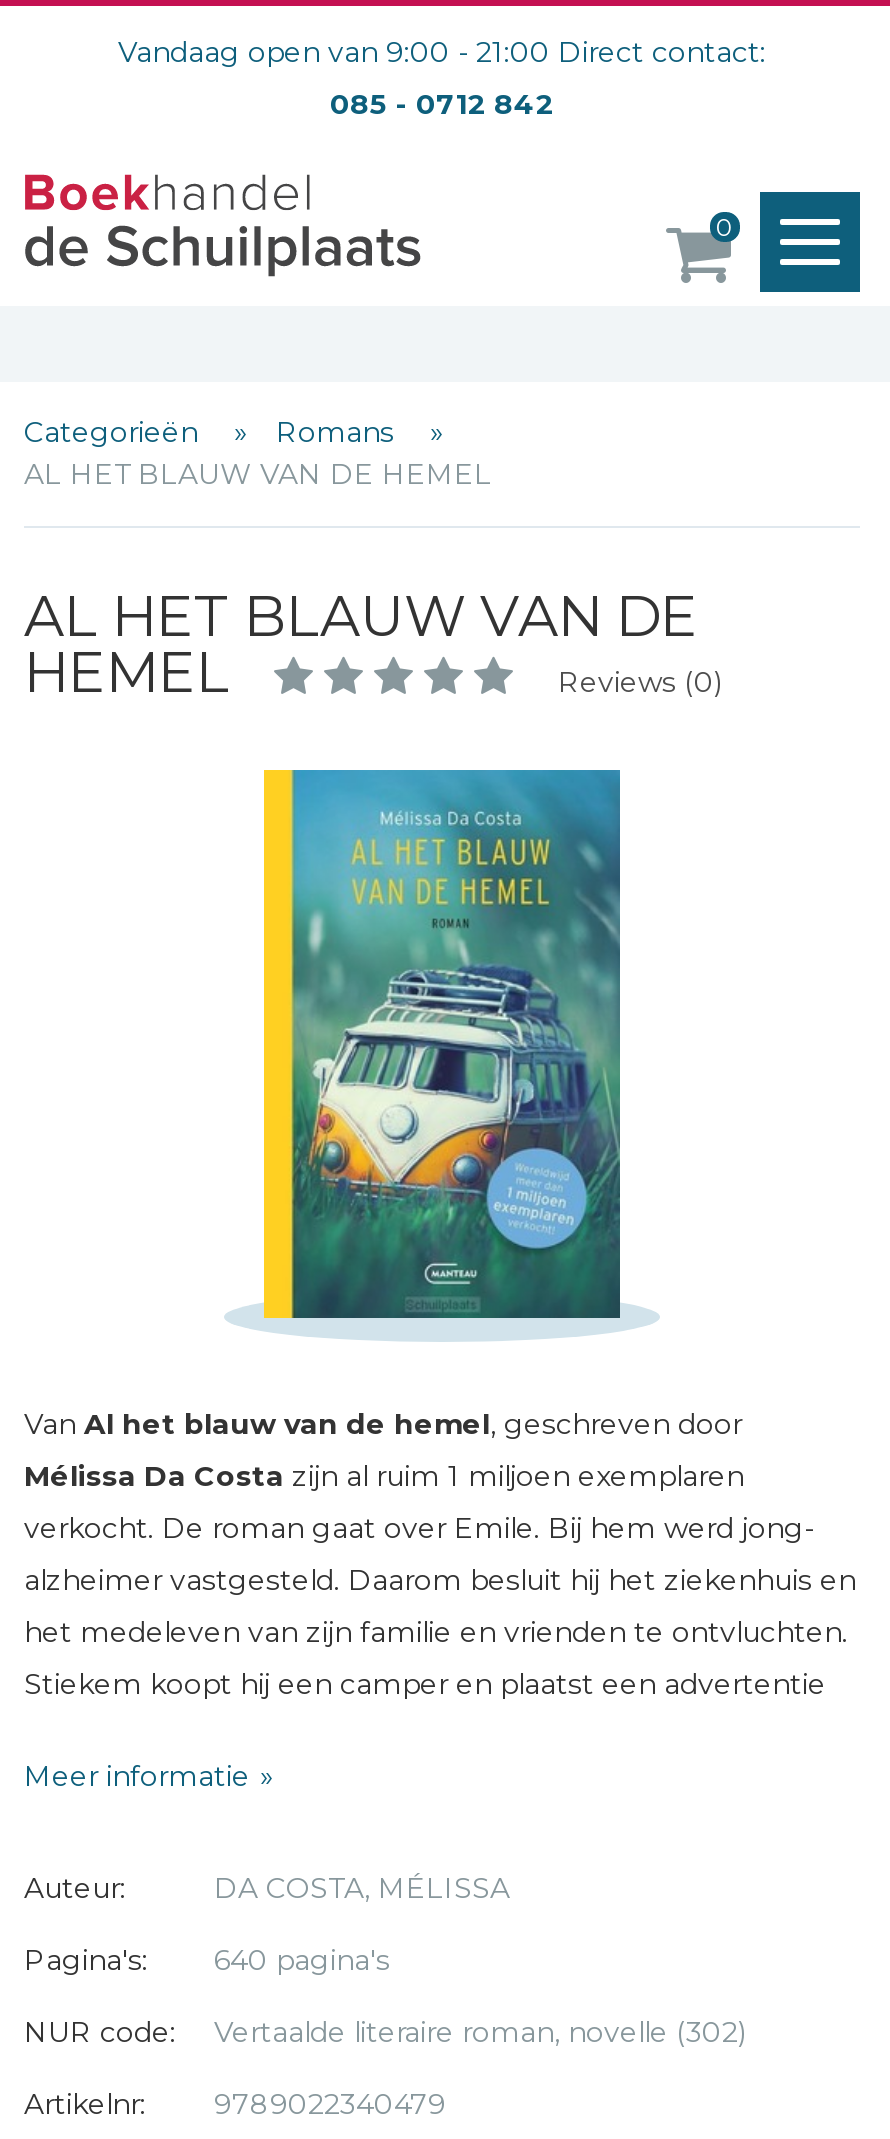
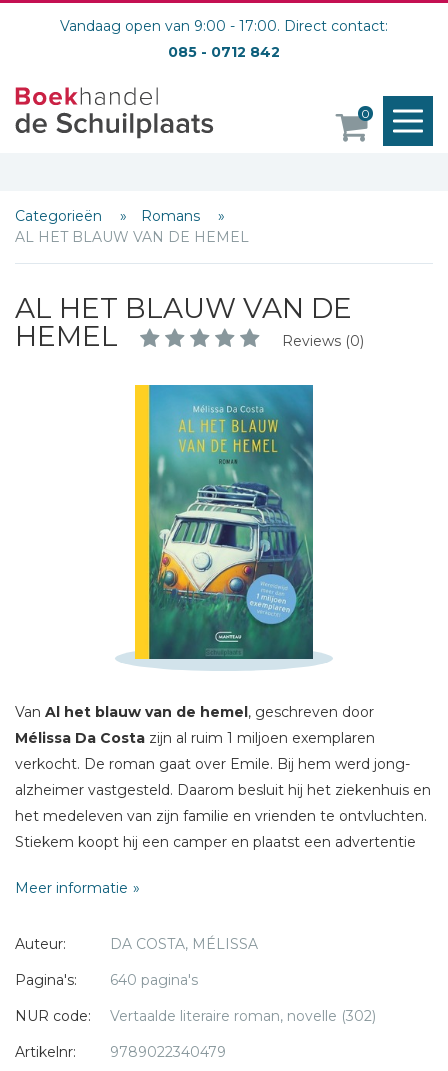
[118,34,766,70] Vandaag open van 9:00 - 21:00 Direct contact: -> [60,17,388,35] Vandaag open van 9:00 - 17:00. Direct contact:

